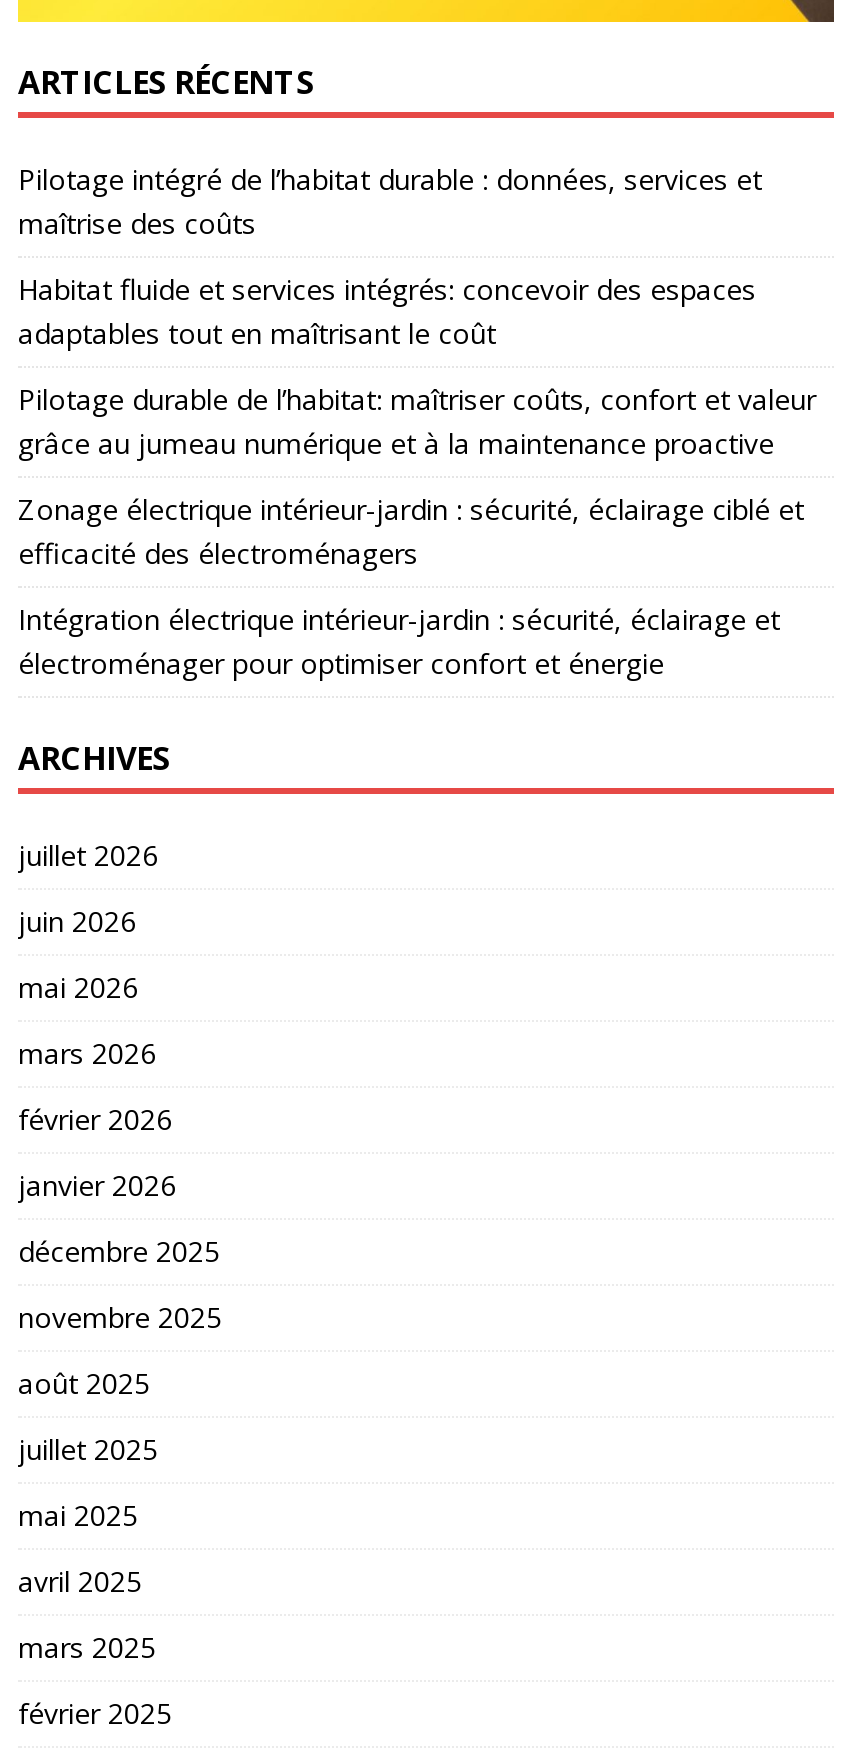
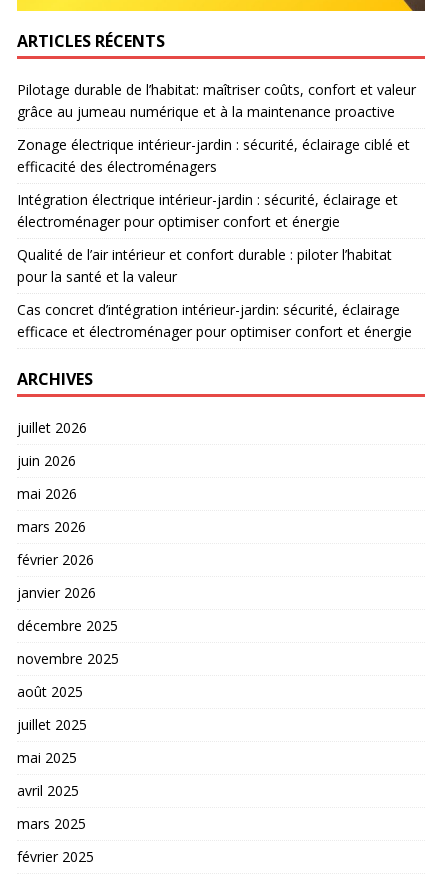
[18,160,762,352] Pilotage intégré de l’habitat durable : données, services et | maîtrise des coûts | Habitat fluide et services intégrés: concevoir des espaces | adaptables tout en maîtrisant le coût -> none
moved [18,380,816,682] -> [17,80,416,231]: Pilotage durable de l’habitat: maîtriser coûts, confort et valeur | grâce au jumeau numérique et à la maintenance proactive | Zonage électrique intérieur-jardin : sécurité, éclairage ciblé et | efficacité des électroménagers | Intégration électrique intérieur-jardin : sécurité, éclairage et | électroménager pour optimiser confort et énergie
none -> [17,245,412,341] Qualité de l’air intérieur et confort durable : piloter l’habitat | pour la santé et la valeur | Cas concret d’intégration intérieur-jardin: sécurité, éclairage | efficace et électroménager pour optimiser confort et énergie

